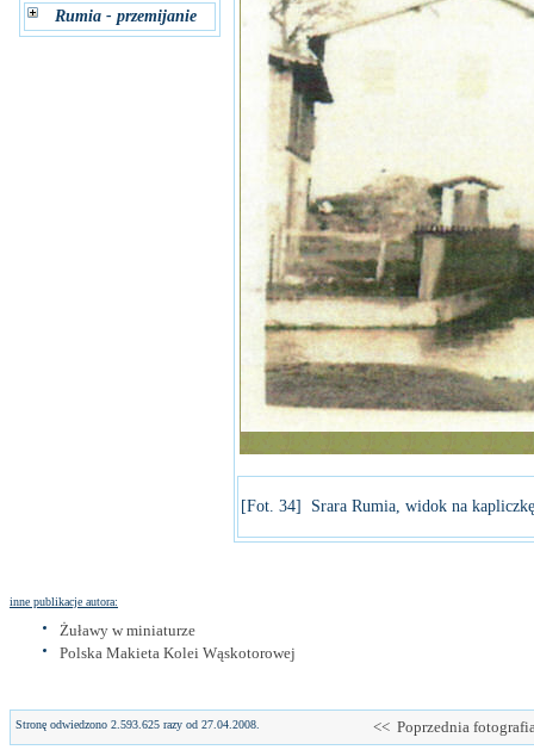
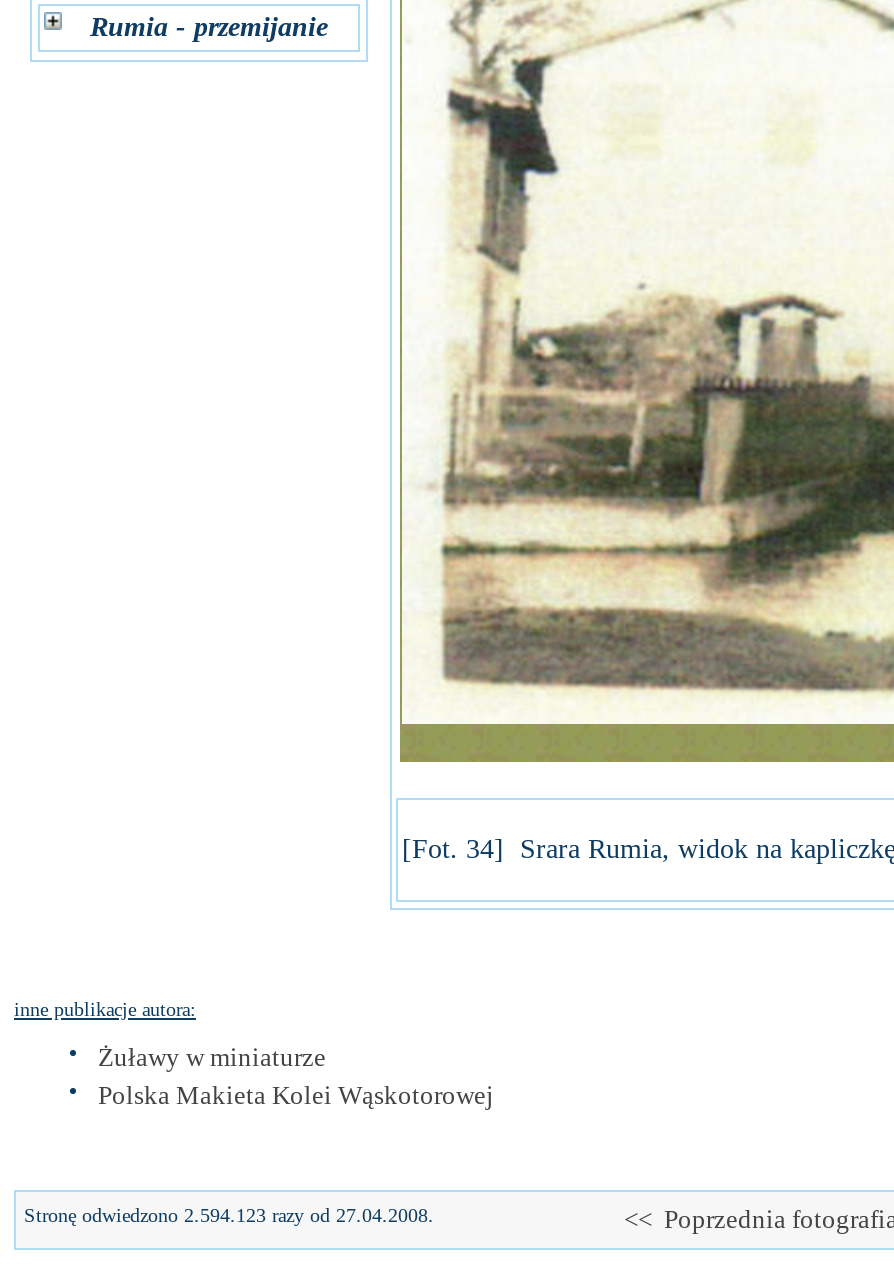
[15,718,260,731] Stronę odwiedzono 2.593.625 razy od 27.04.2008. -> [24,1204,434,1226] Stronę odwiedzono 2.594.123 razy od 27.04.2008.

